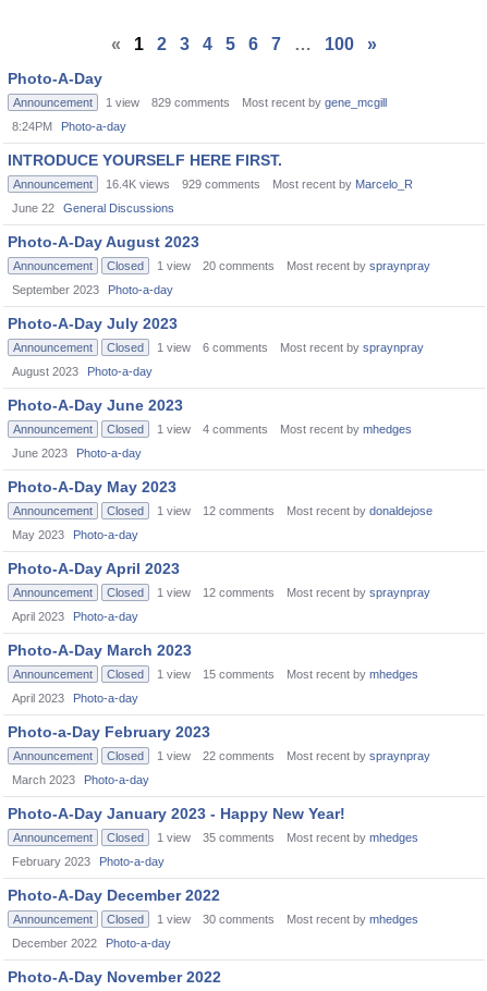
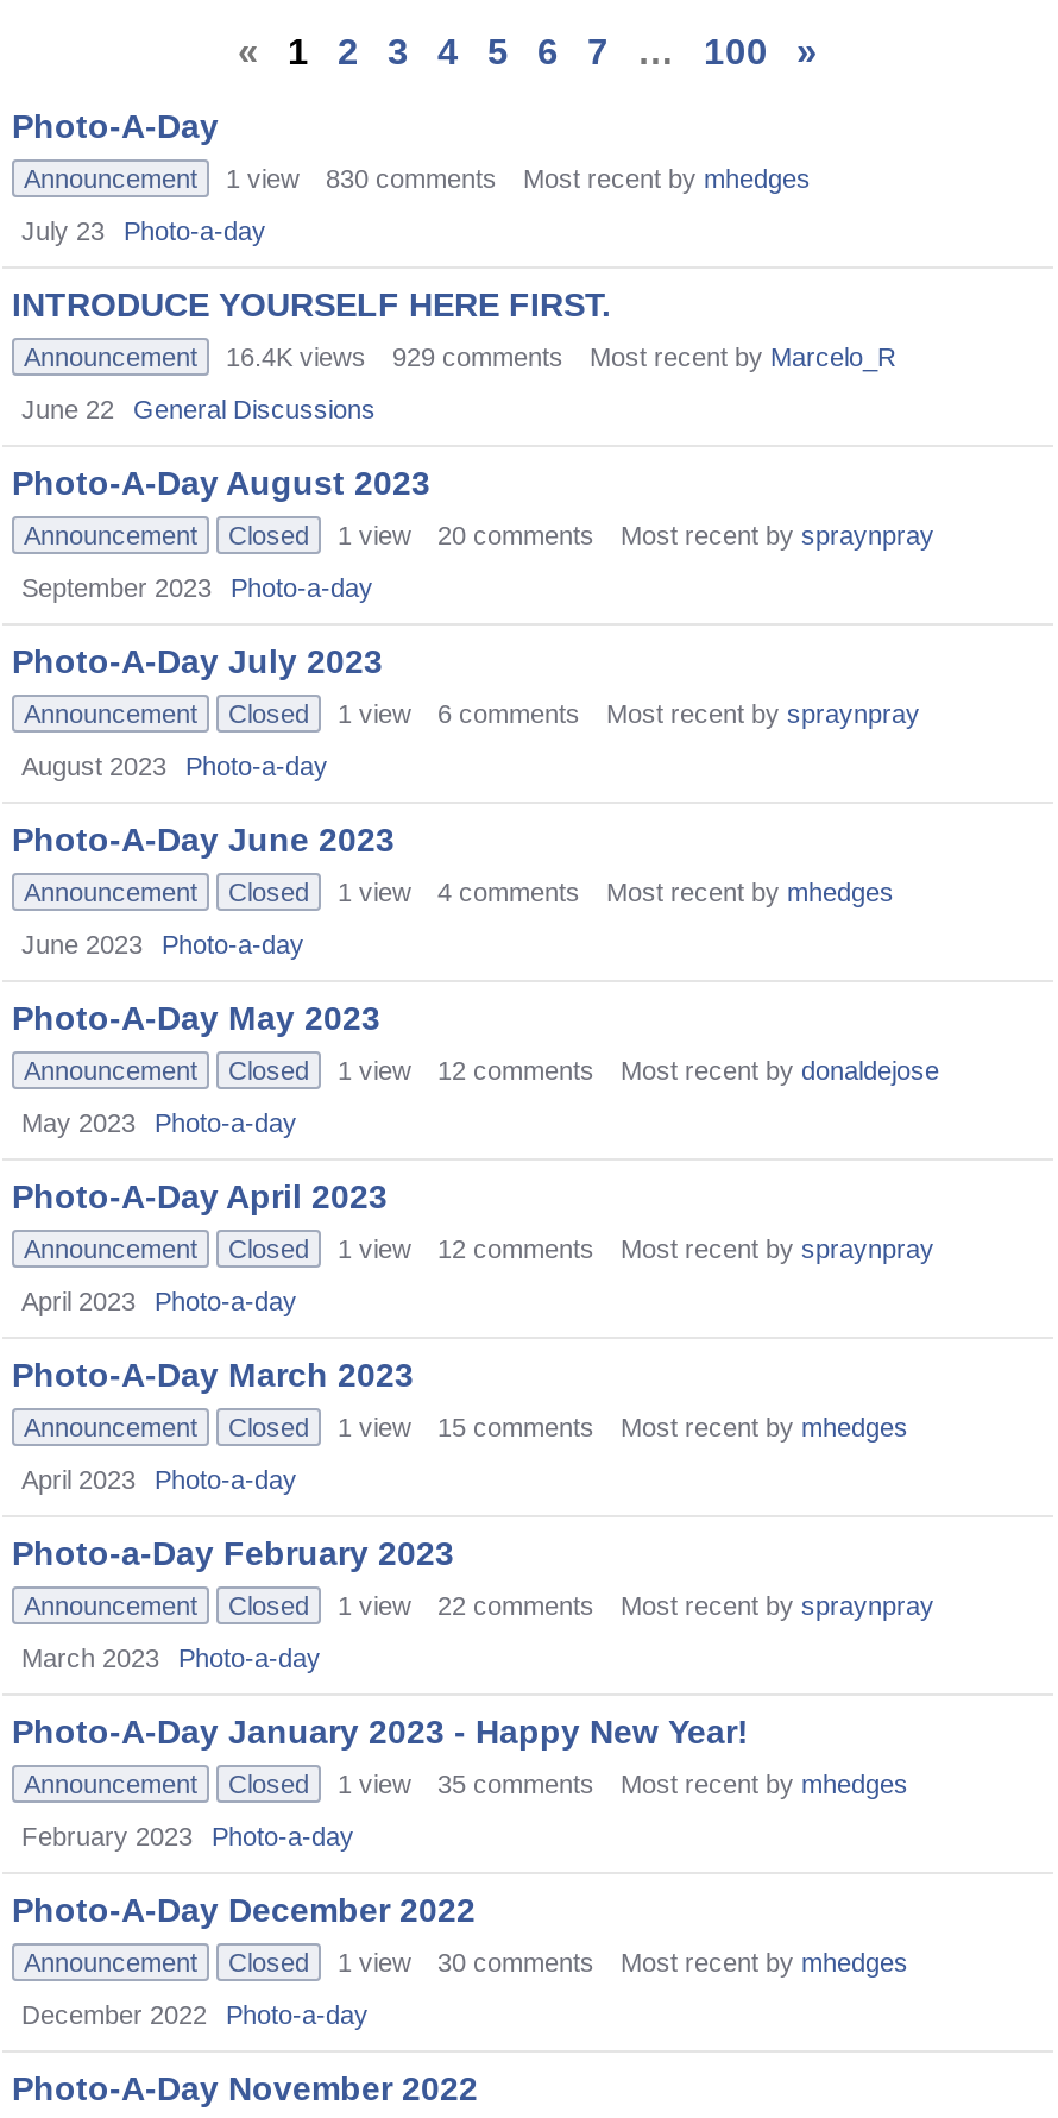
[151,96,387,109] 829 comments | Most recent by gene_mcgill -> [326,164,811,193] 830 comments | Most recent by mhedges
[12,120,126,133] 8:24PM Photo-a-day -> [21,216,266,245] July 23 Photo-a-day

